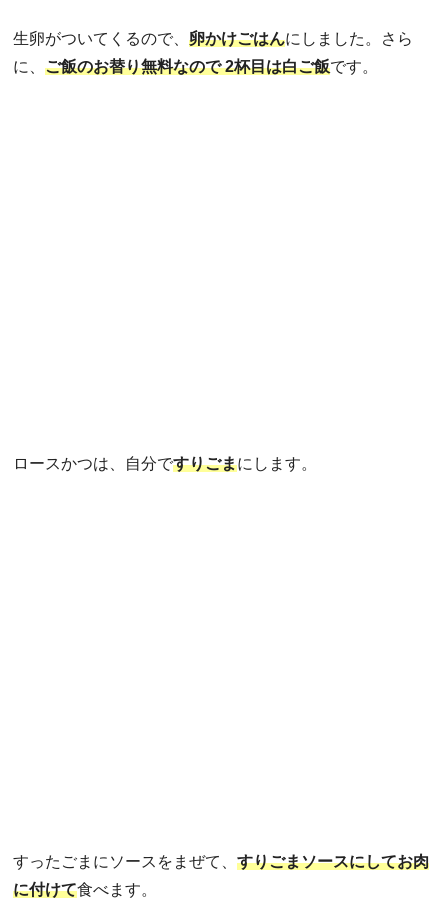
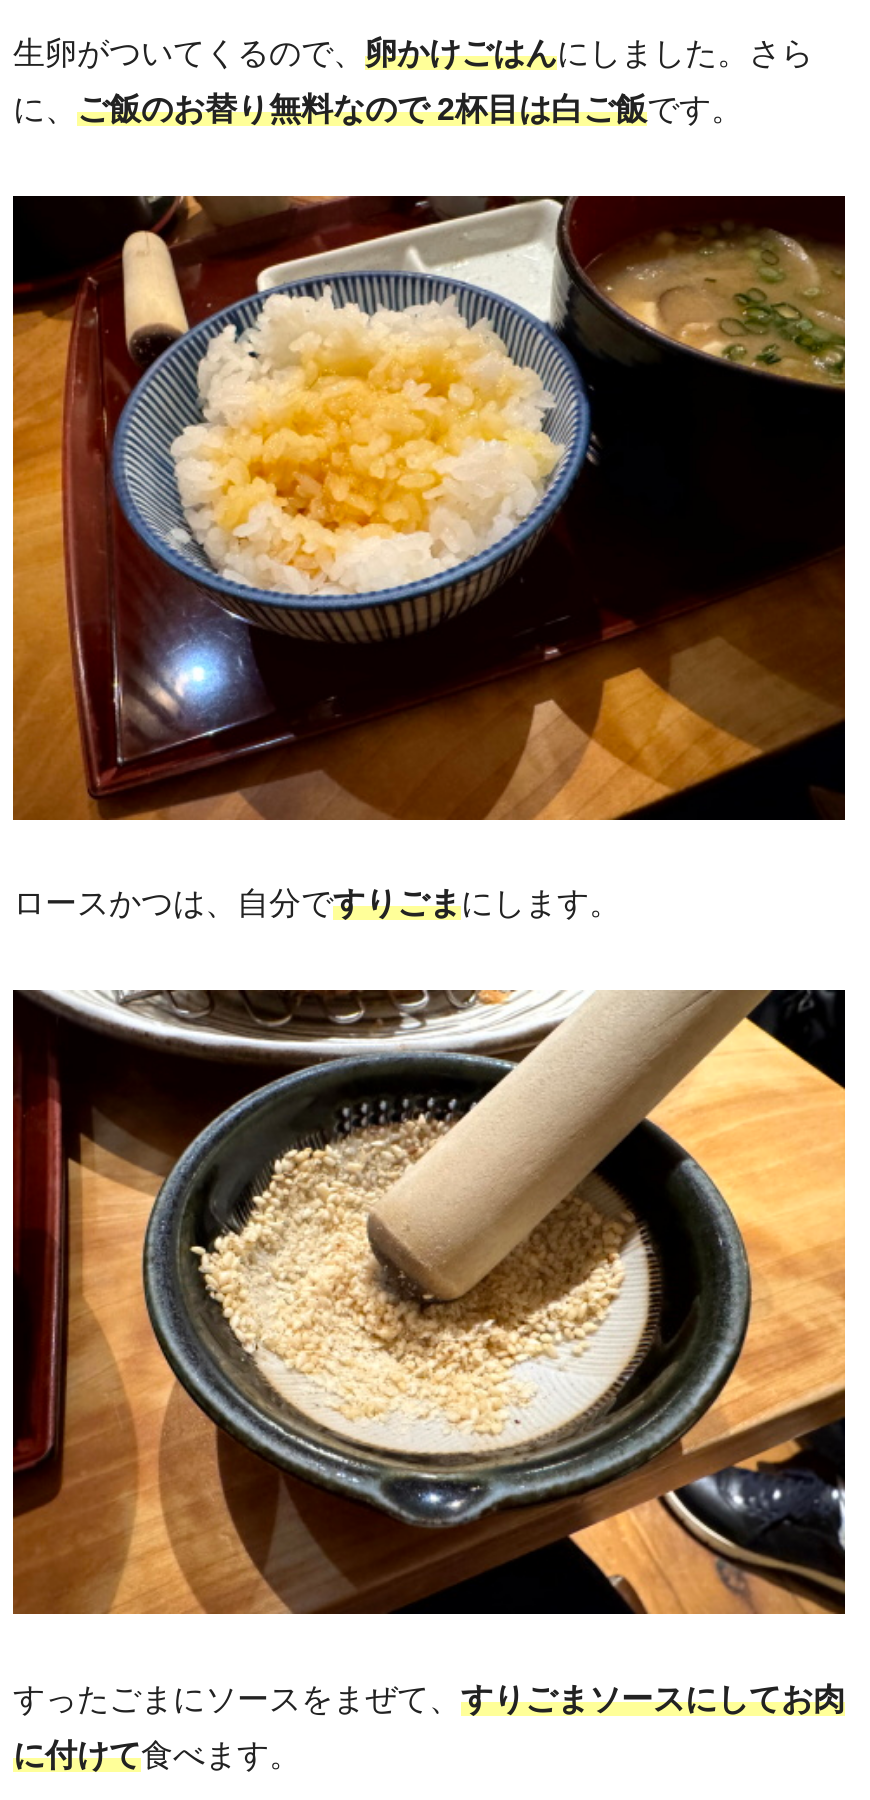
none -> [11,194,847,822] [image]
none -> [11,988,847,1616] [image]

